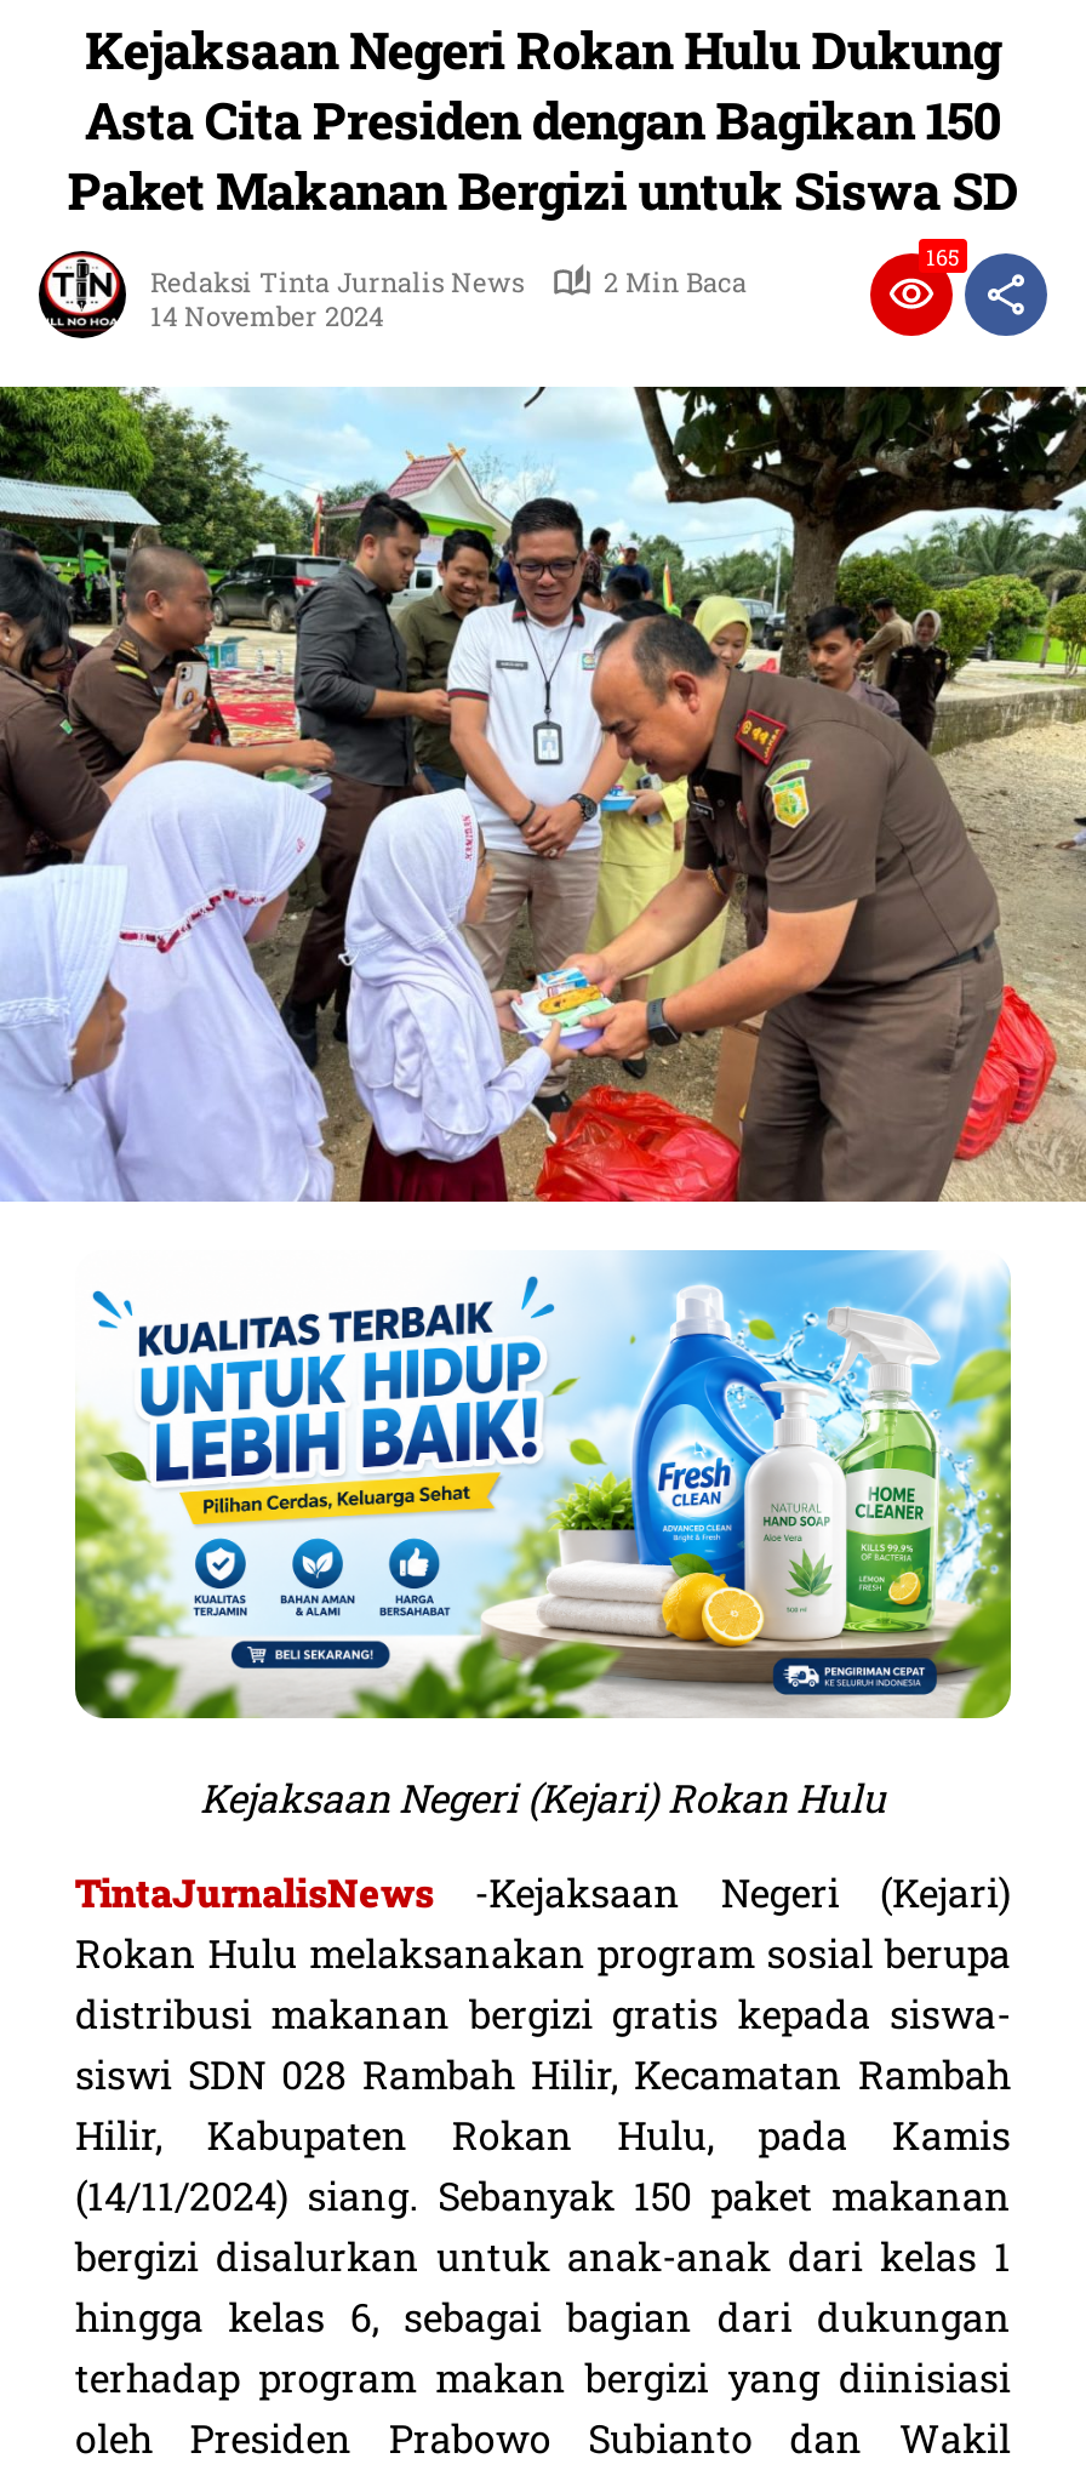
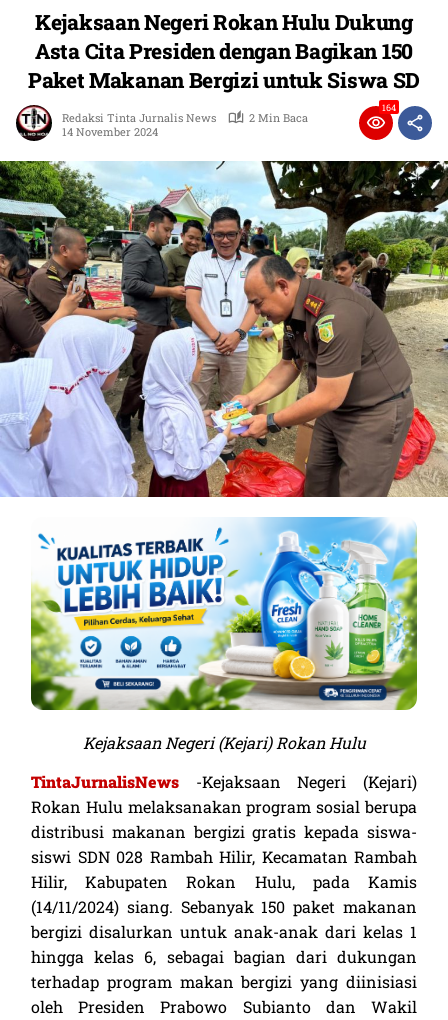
[926,244,960,270] 165 -> [382,102,396,113] 164

